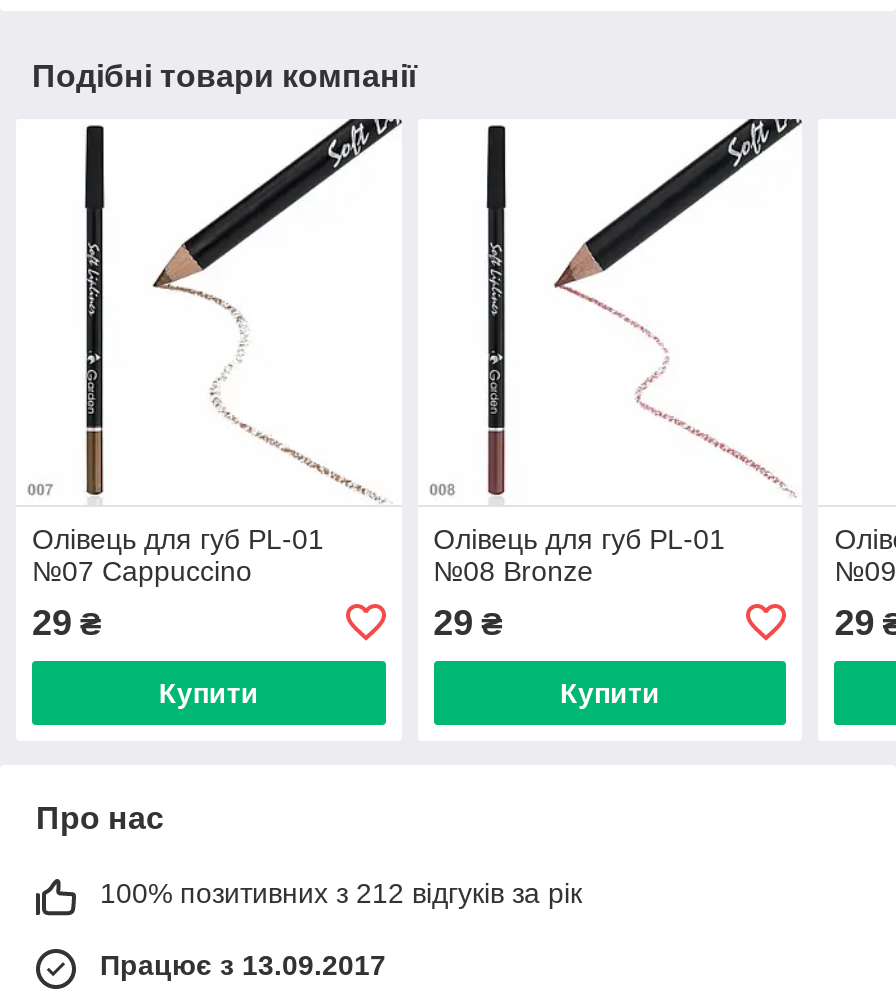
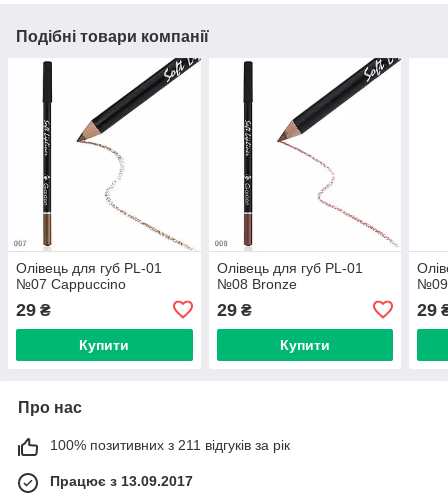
[100,877,582,909] 100% позитивних з 212 відгуків за рік -> [50,437,290,453] 100% позитивних з 211 відгуків за рік

